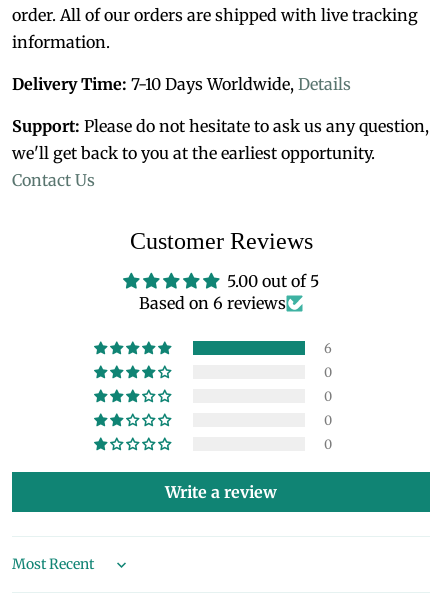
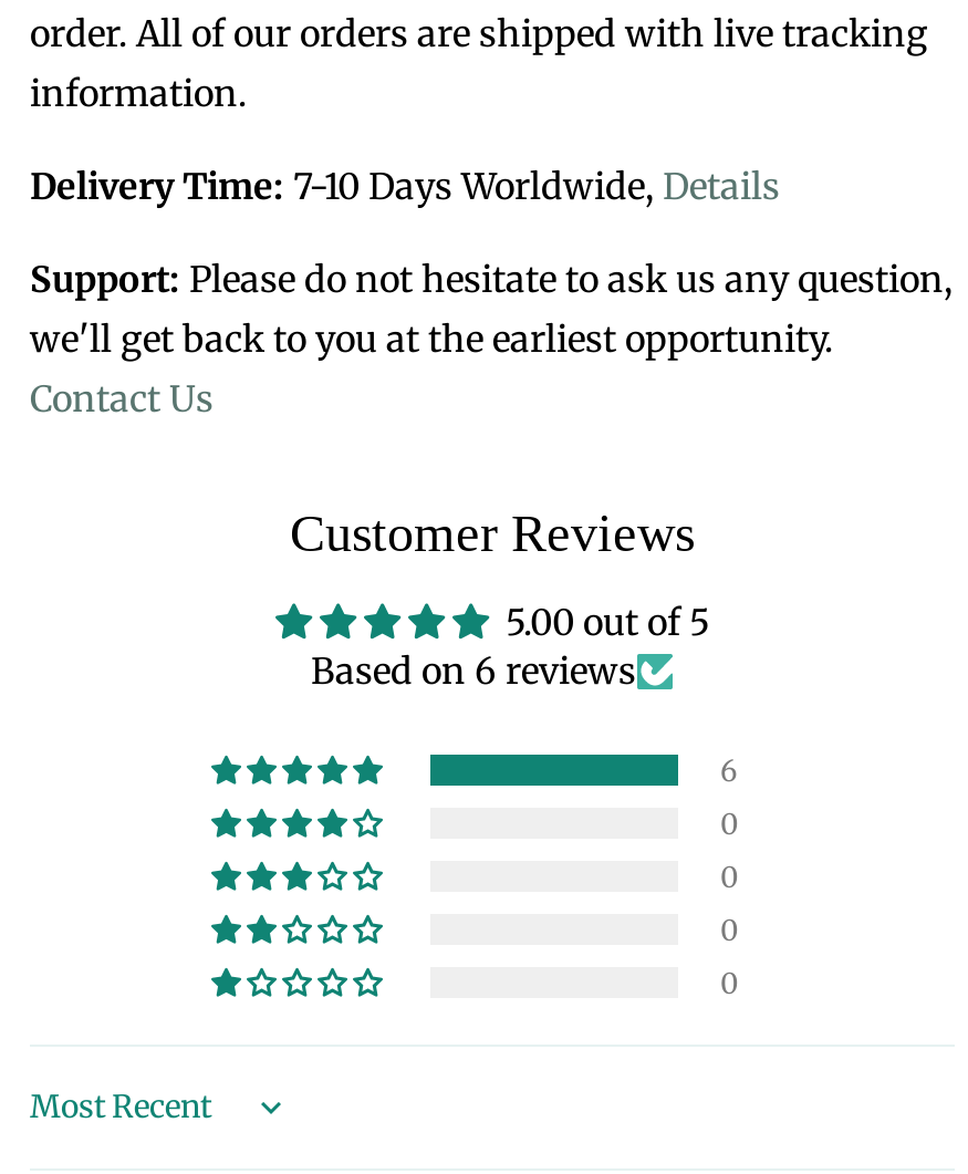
[165,482,277,502] Write a review -> none

